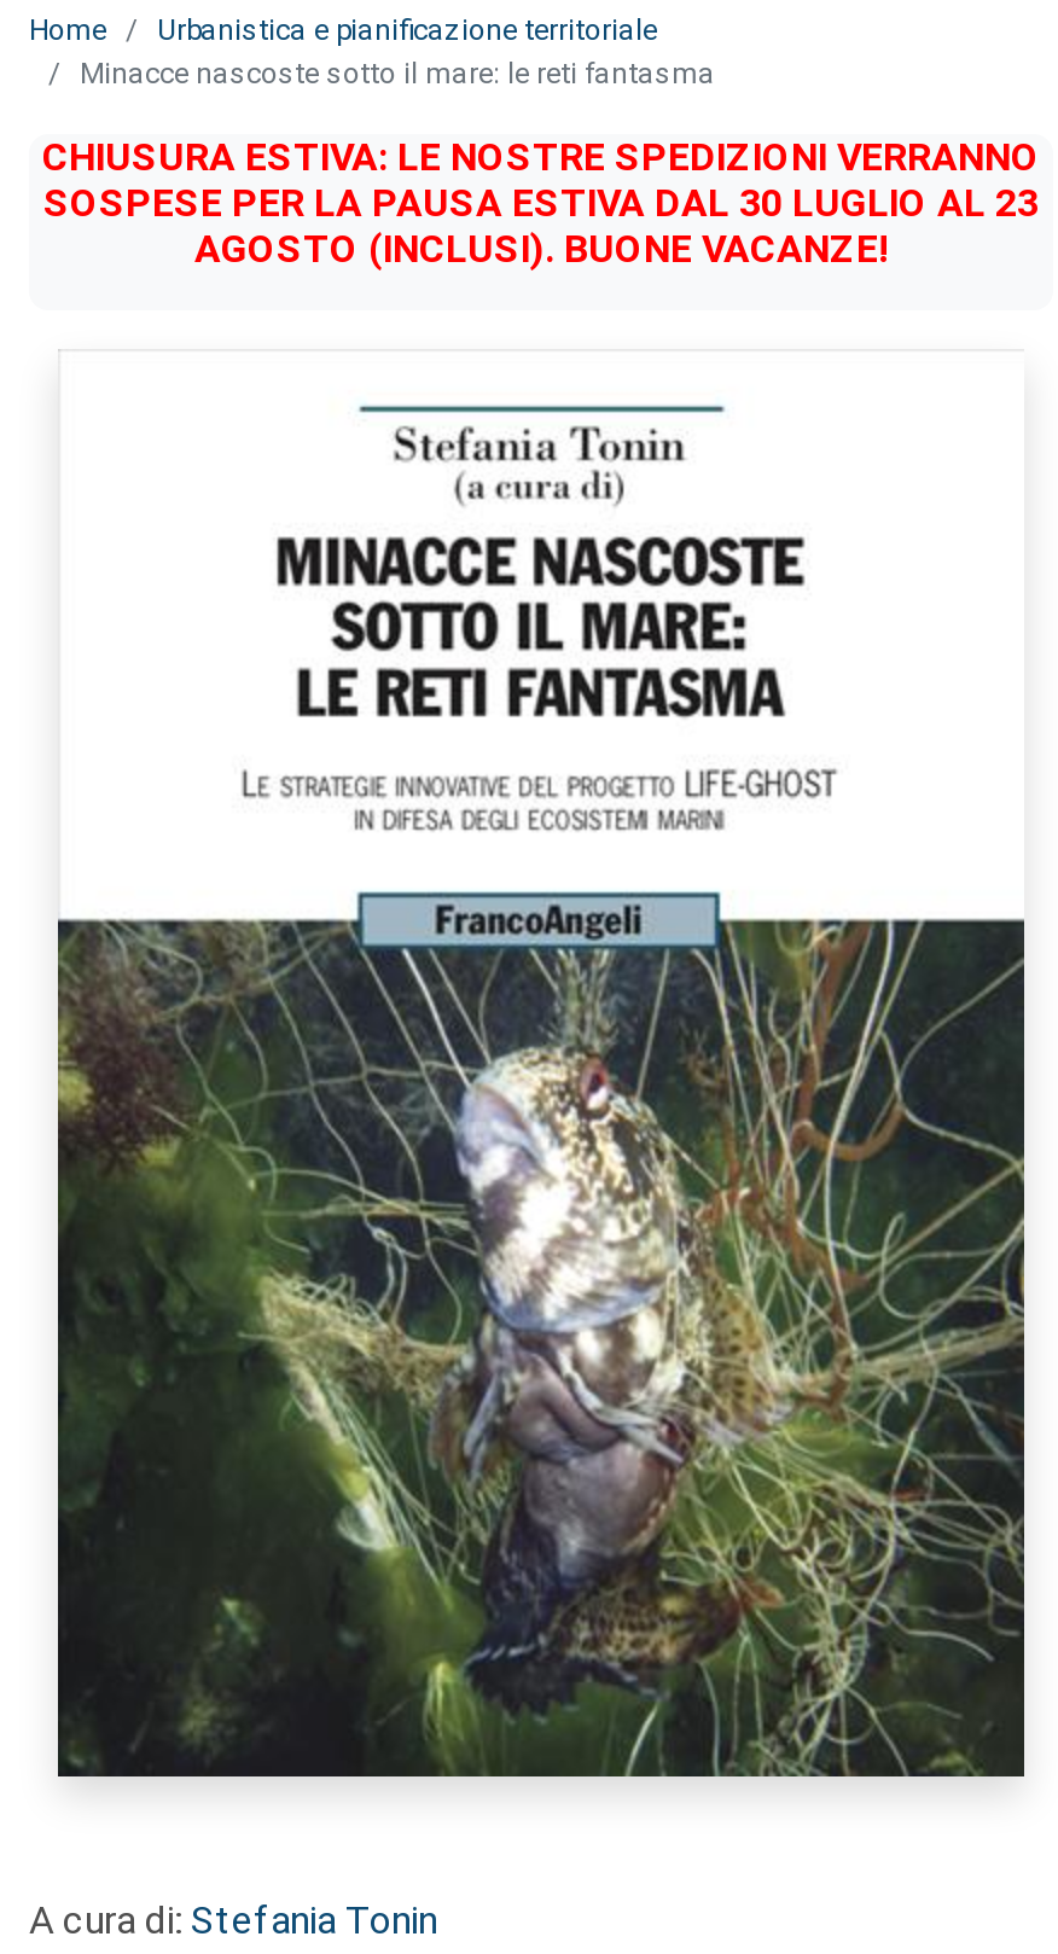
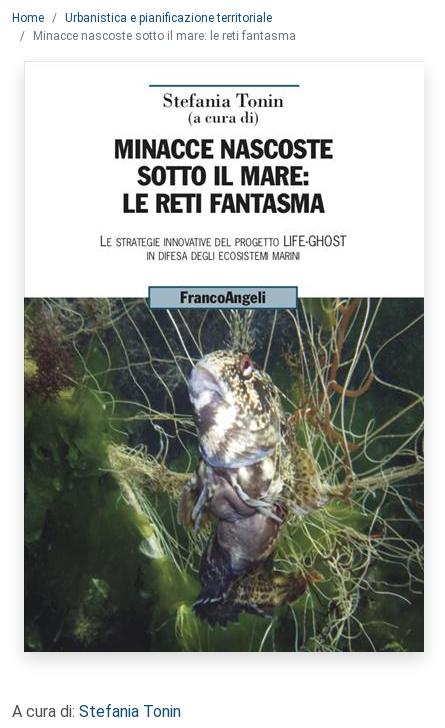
[42,134,1040,272] CHIUSURA ESTIVA: LE NOSTRE SPEDIZIONI VERRANNO | SOSPESE PER LA PAUSA ESTIVA DAL 30 LUGLIO AL 23 | AGOSTO (INCLUSI). BUONE VACANZE! -> none

